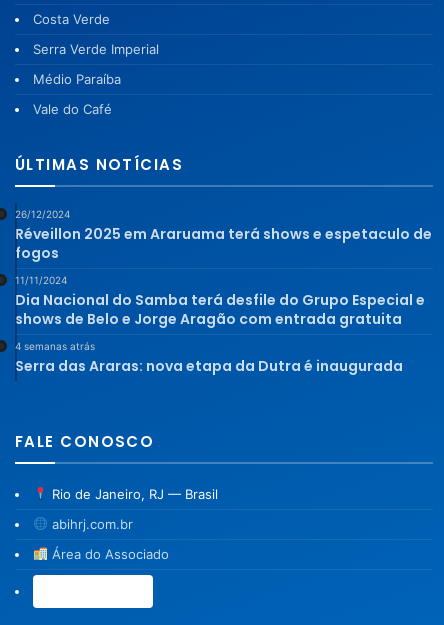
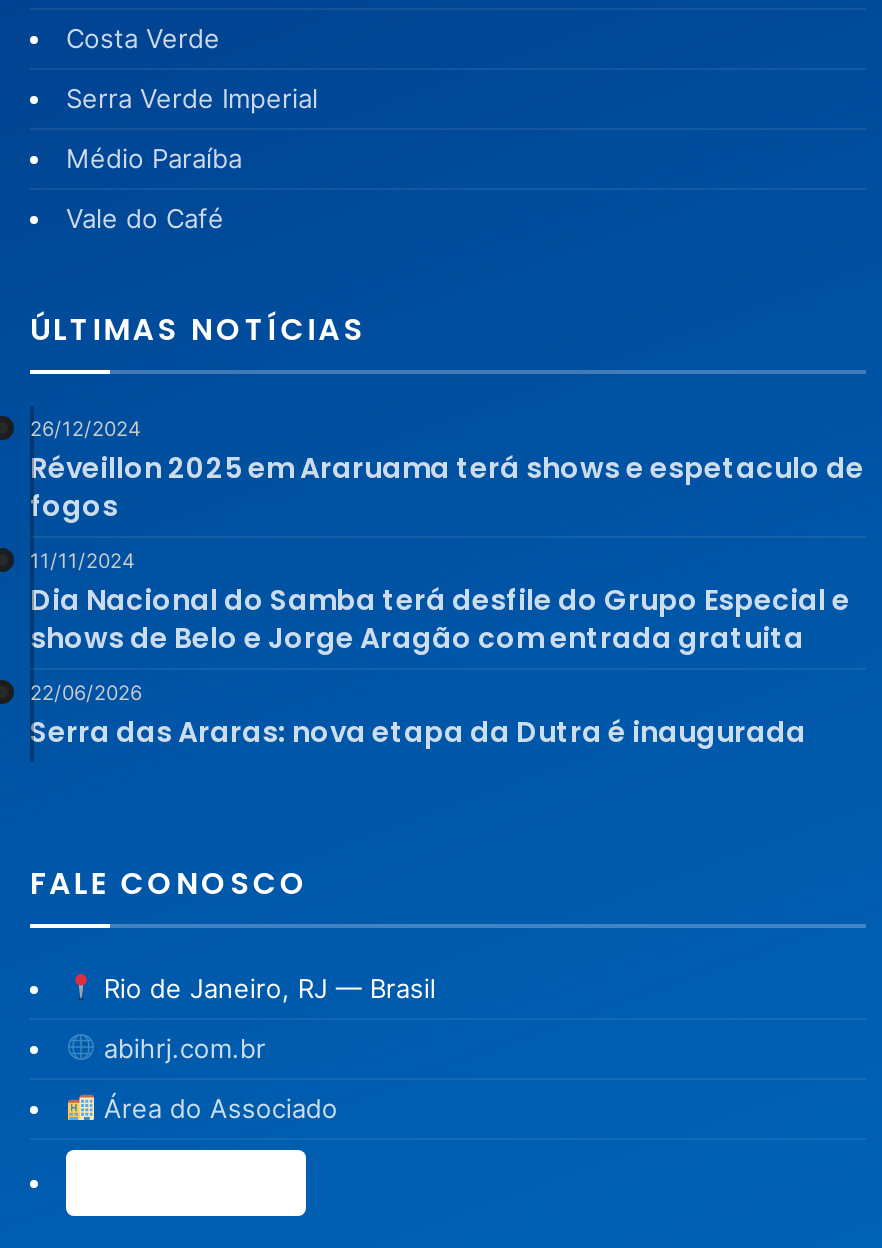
[15,340,95,352] 4 semanas atrás -> [30,679,142,703] 22/06/2026

